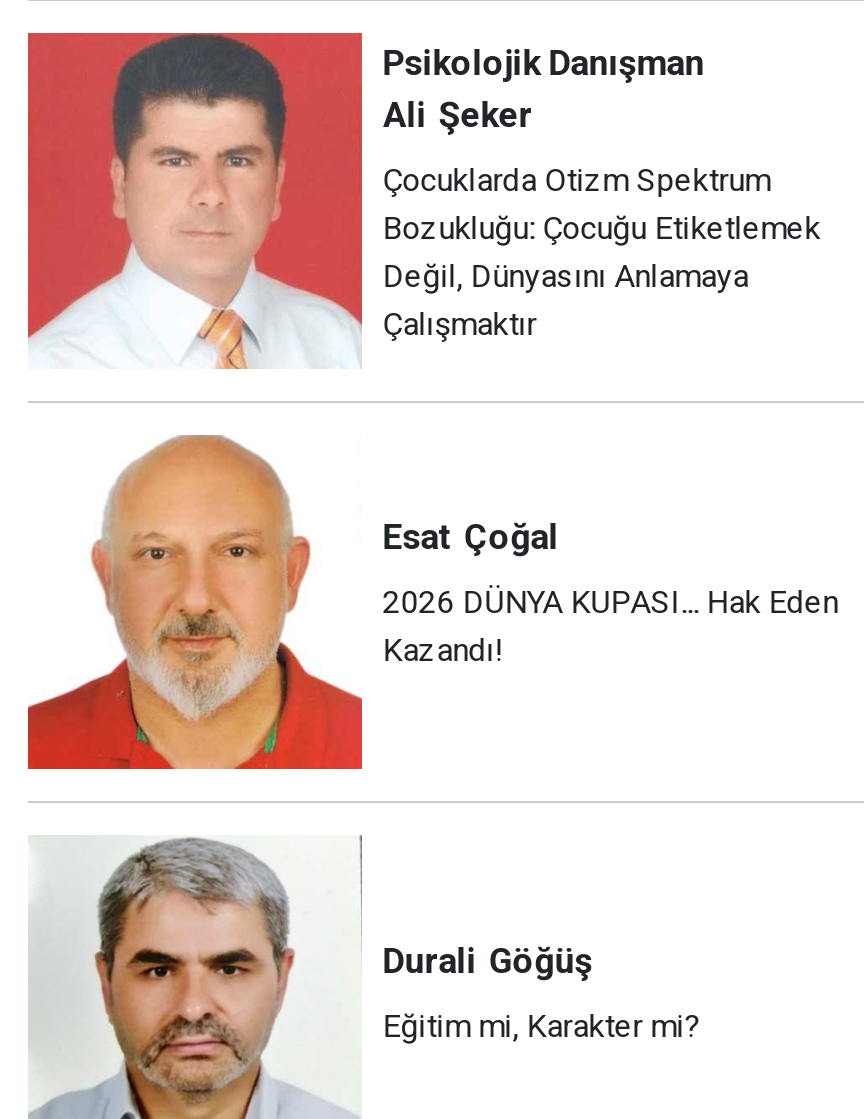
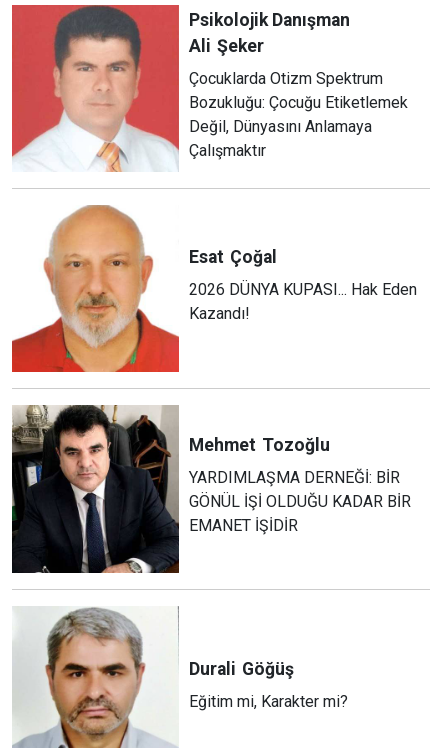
none -> [11,404,411,574] [image] | Mehmet Tozoğlu | YARDIMLAŞMA DERNEĞİ: BİR | GÖNÜL İŞİ OLDUĞU KADAR BİR | EMANET İŞİDİR

